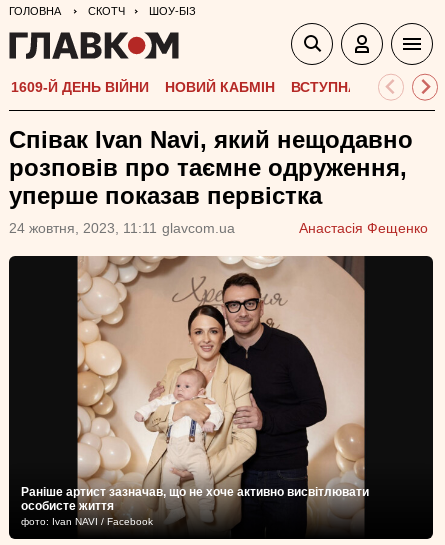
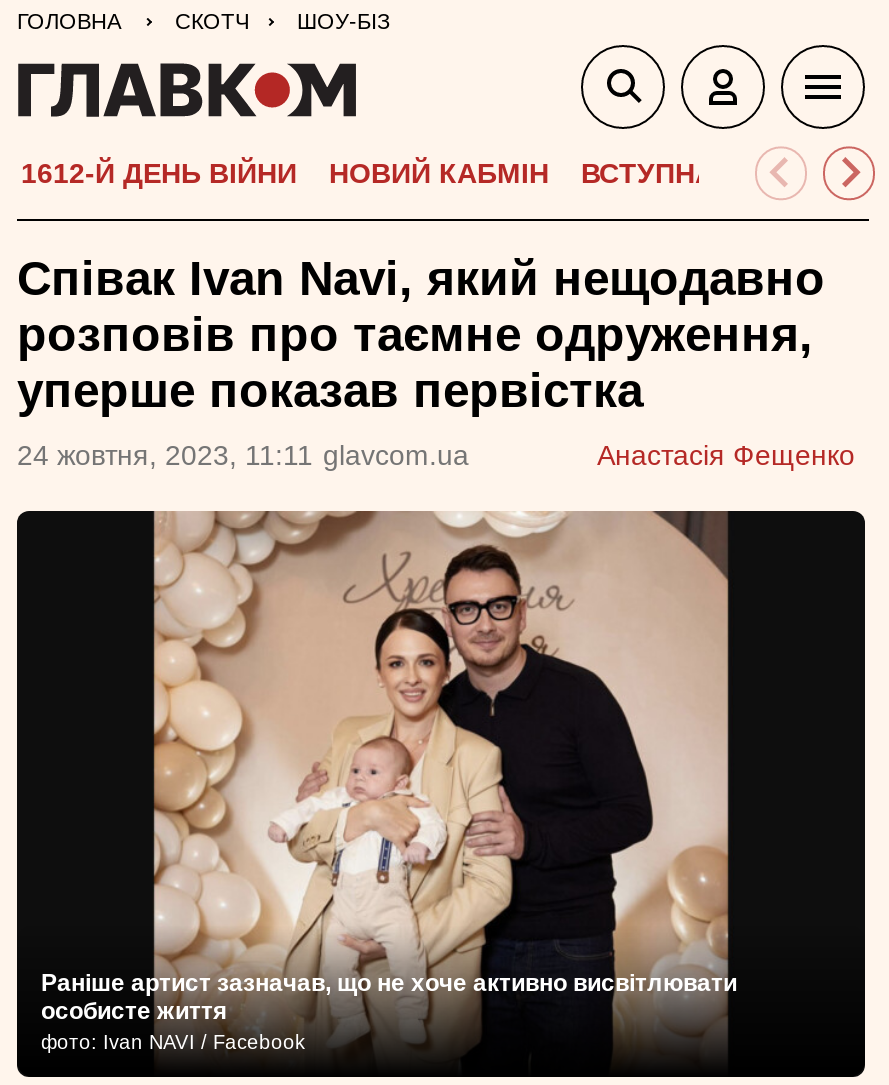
[11,79,149,95] 1609-Й ДЕНЬ ВІЙНИ -> [21,157,297,189] 1612-Й ДЕНЬ ВІЙНИ

